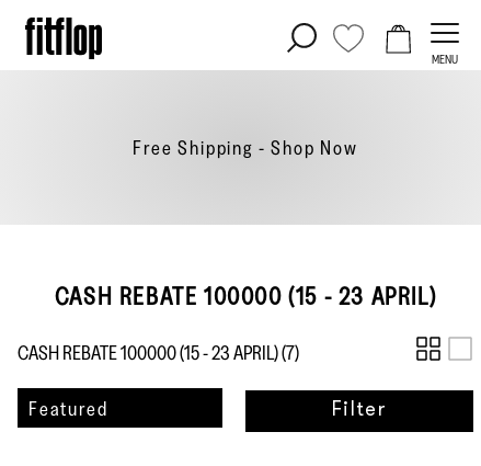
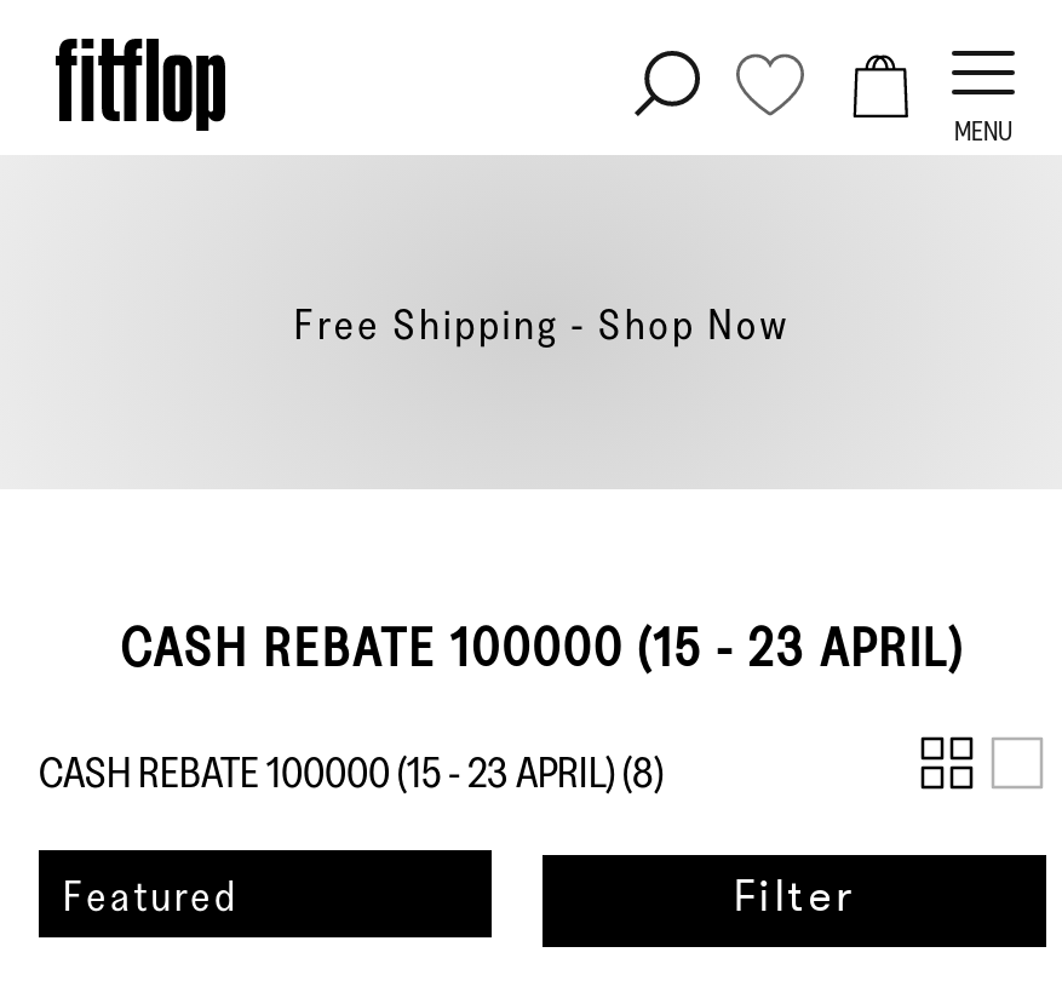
[18,341,299,365] CASH REBATE 100000 (15 - 23 APRIL) (7) -> [39,745,664,798] CASH REBATE 100000 (15 - 23 APRIL) (8)

